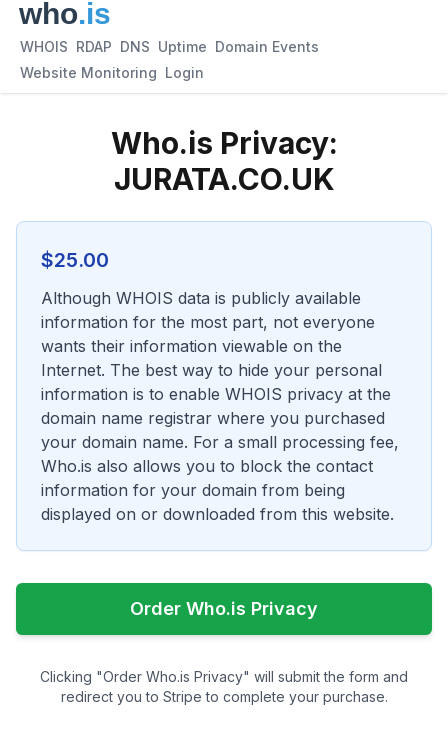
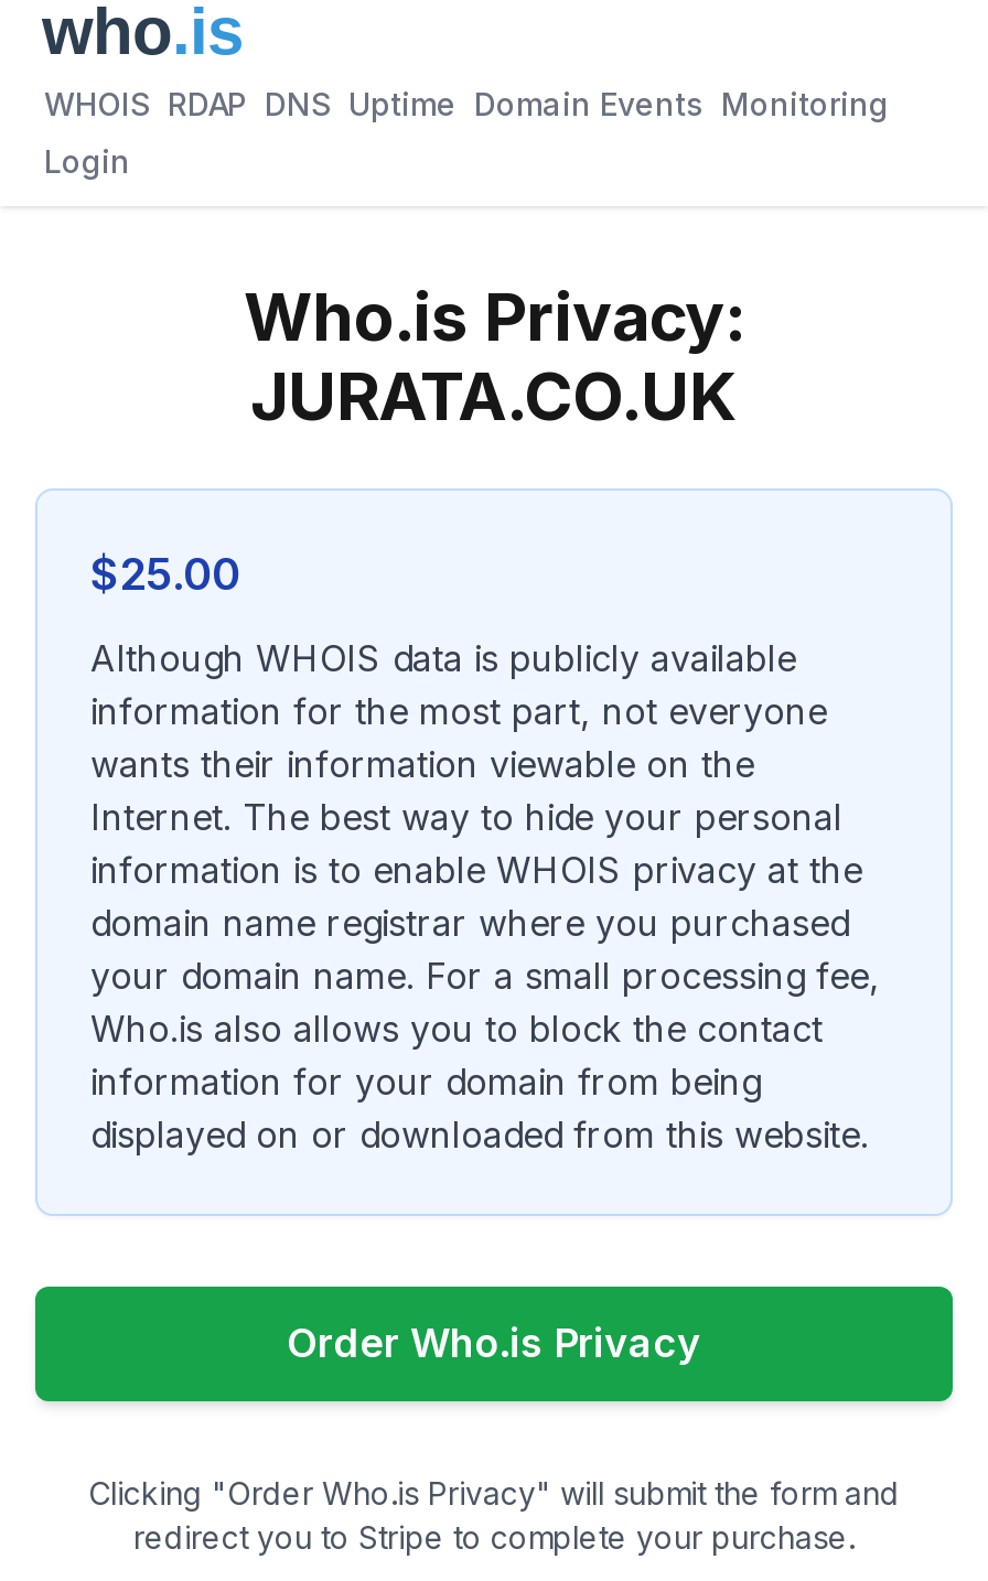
[20,38,319,55] WHOIS RDAP DNS Uptime Domain Events -> [44,85,889,122] WHOIS RDAP DNS Uptime Domain Events Monitoring
[20,64,204,81] Website Monitoring Login -> [44,142,130,180] Login

